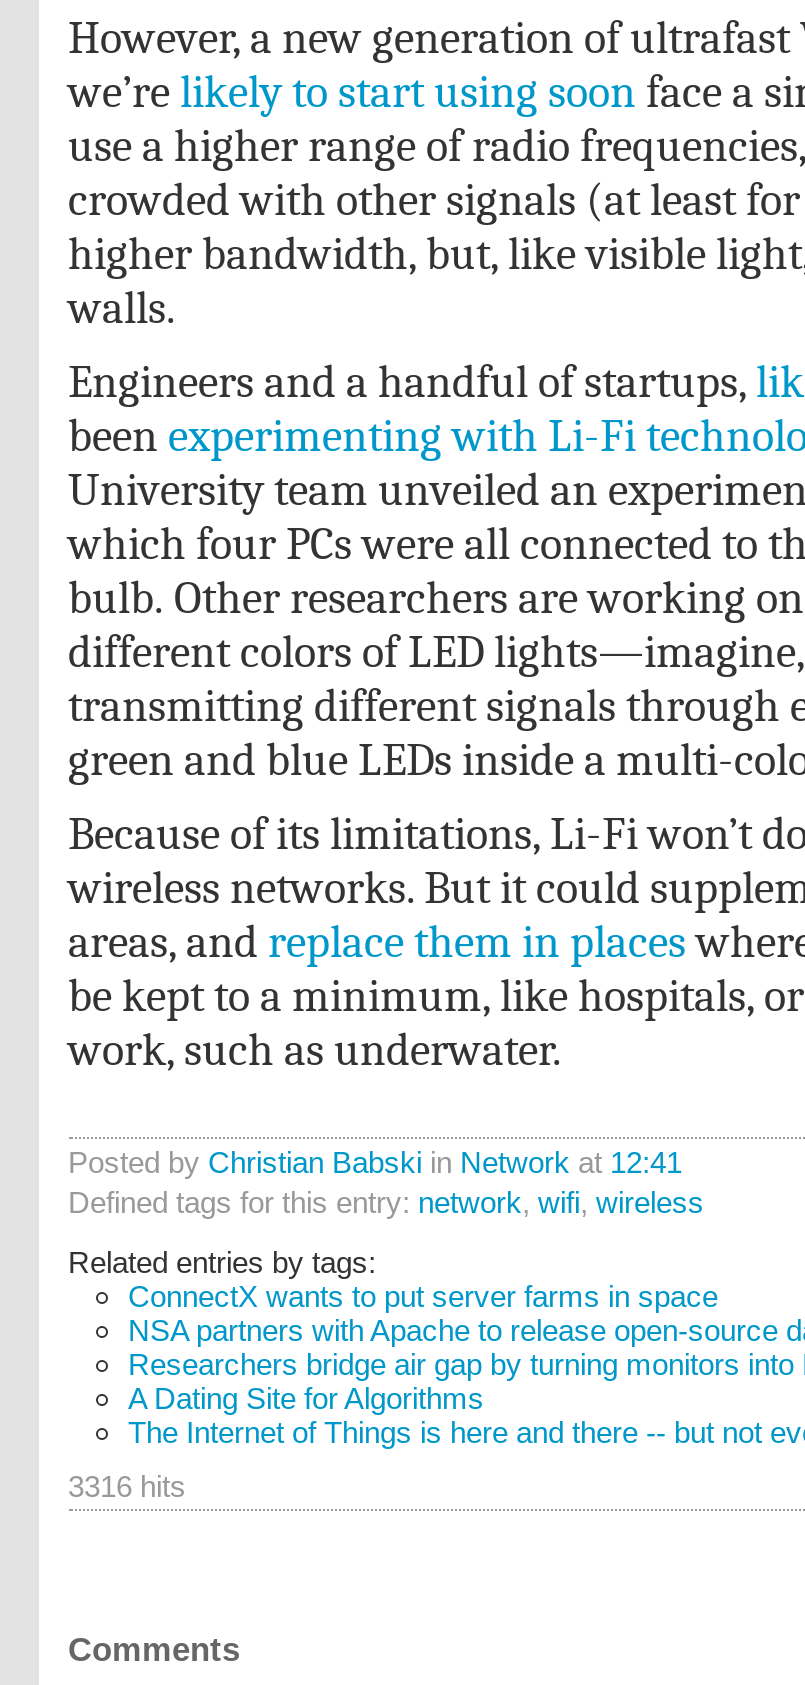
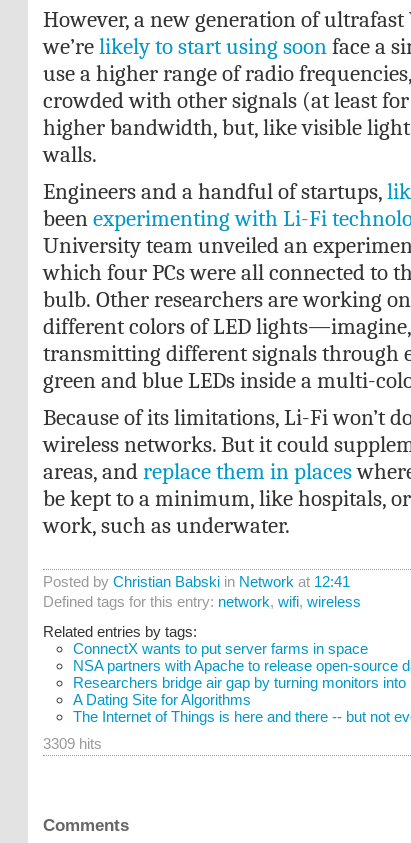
[68,1469,186,1503] 3316 hits -> [42,735,101,752] 3309 hits

